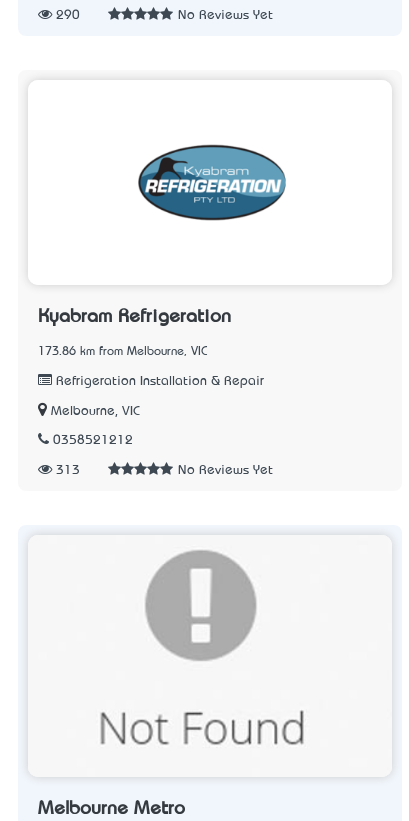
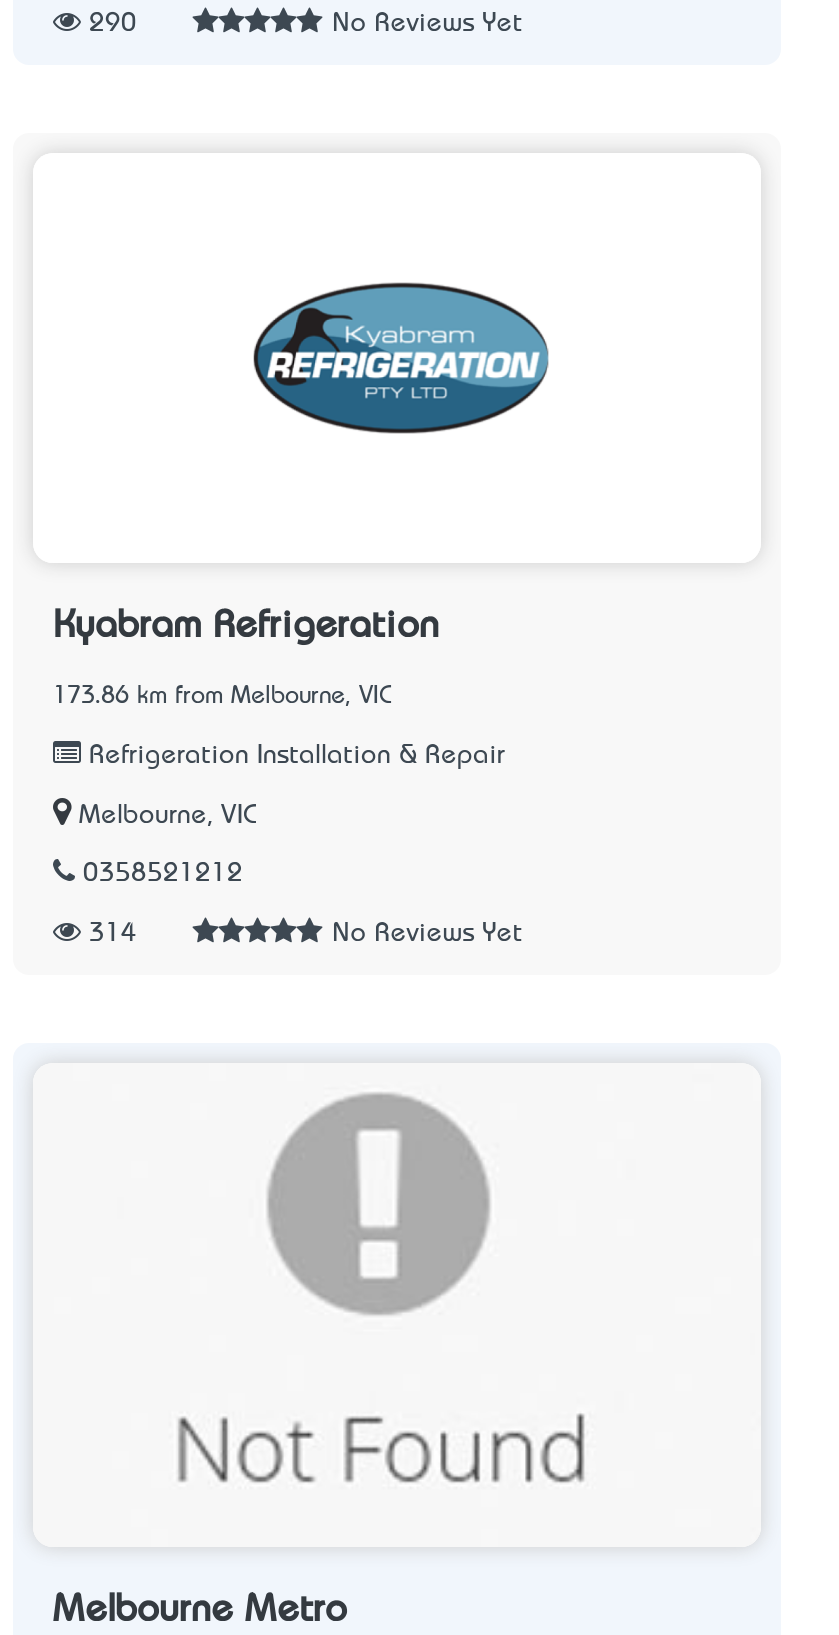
[52,464,80,477] 313 -> [81,920,137,946] 314

